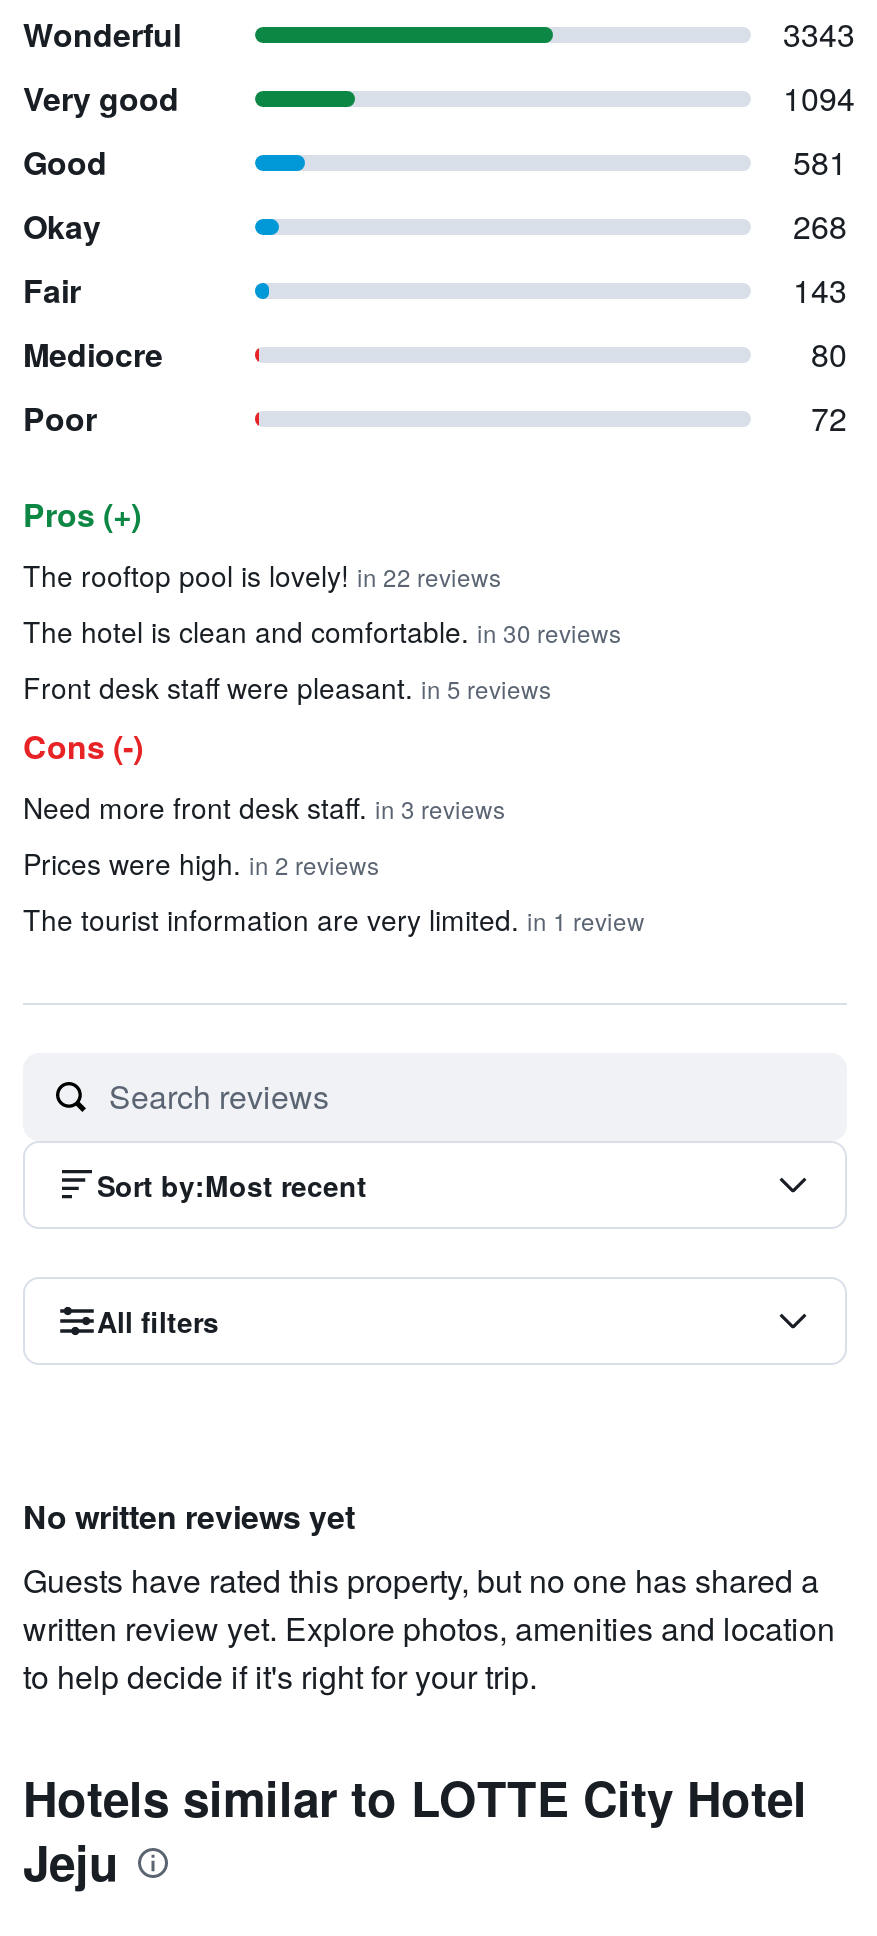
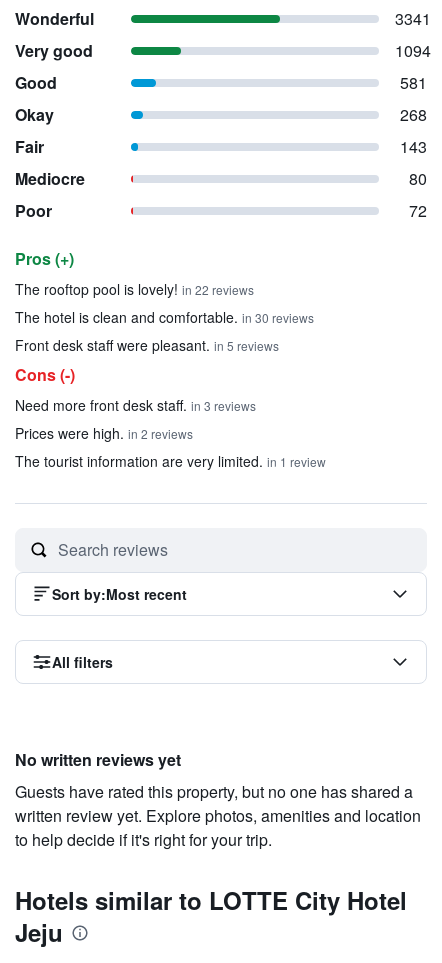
[783,11,855,57] 3343 -> [395,7,431,30] 3341

